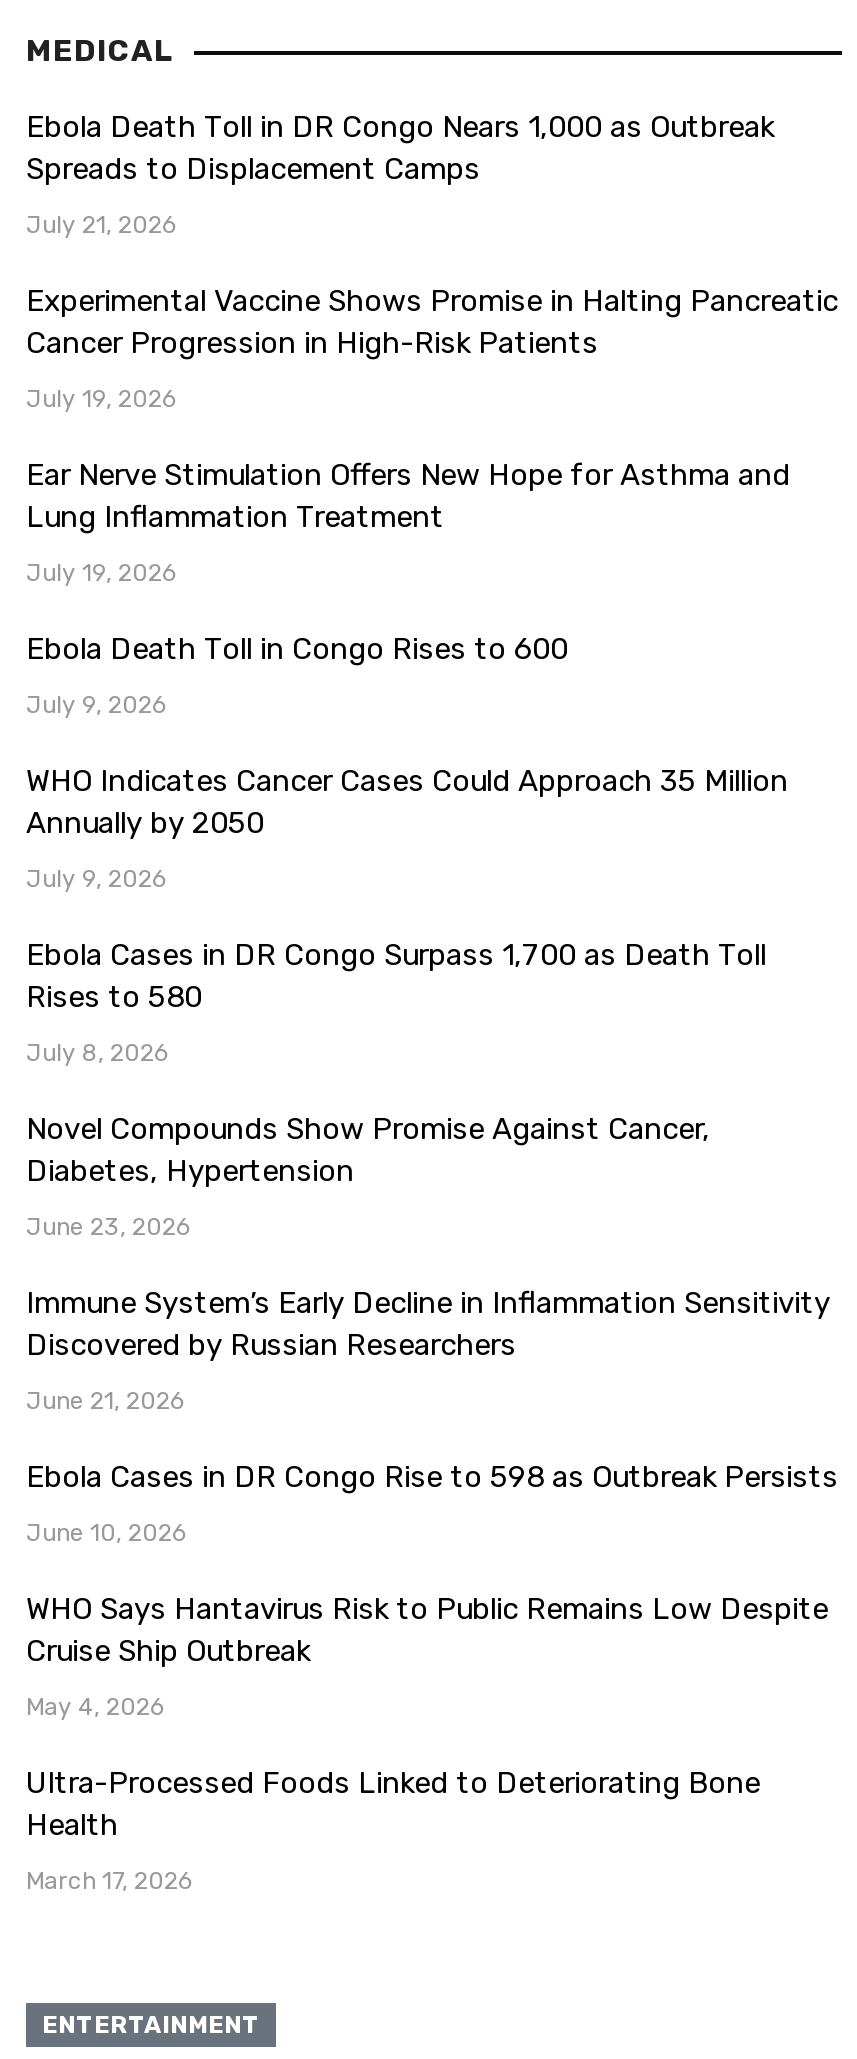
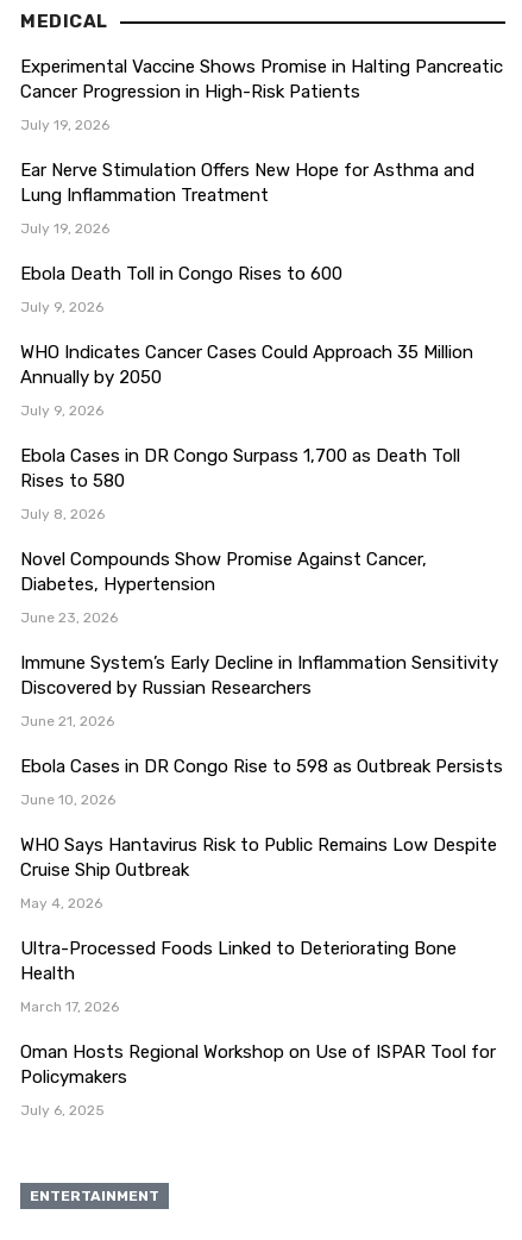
[26,109,774,239] Ebola Death Toll in DR Congo Nears 1,000 as Outbreak | Spreads to Displacement Camps | July 21, 2026 -> none
moved [26,283,838,1895] -> [20,56,503,1015]: Experimental Vaccine Shows Promise in Halting Pancreatic | Cancer Progression in High-Risk Patients | July 19, 2026 | ... | Health | March 17, 2026
none -> [20,1041,496,1119] Oman Hosts Regional Workshop on Use of ISPAR Tool for | Policymakers | July 6, 2025

